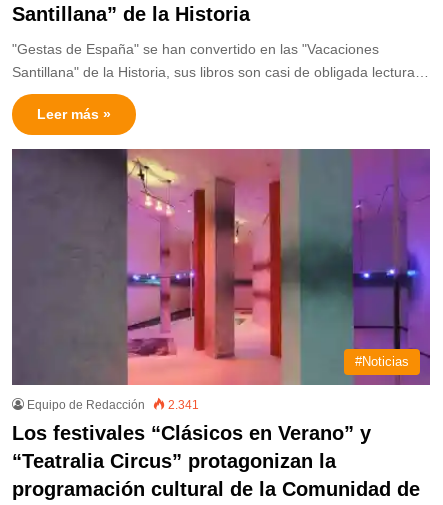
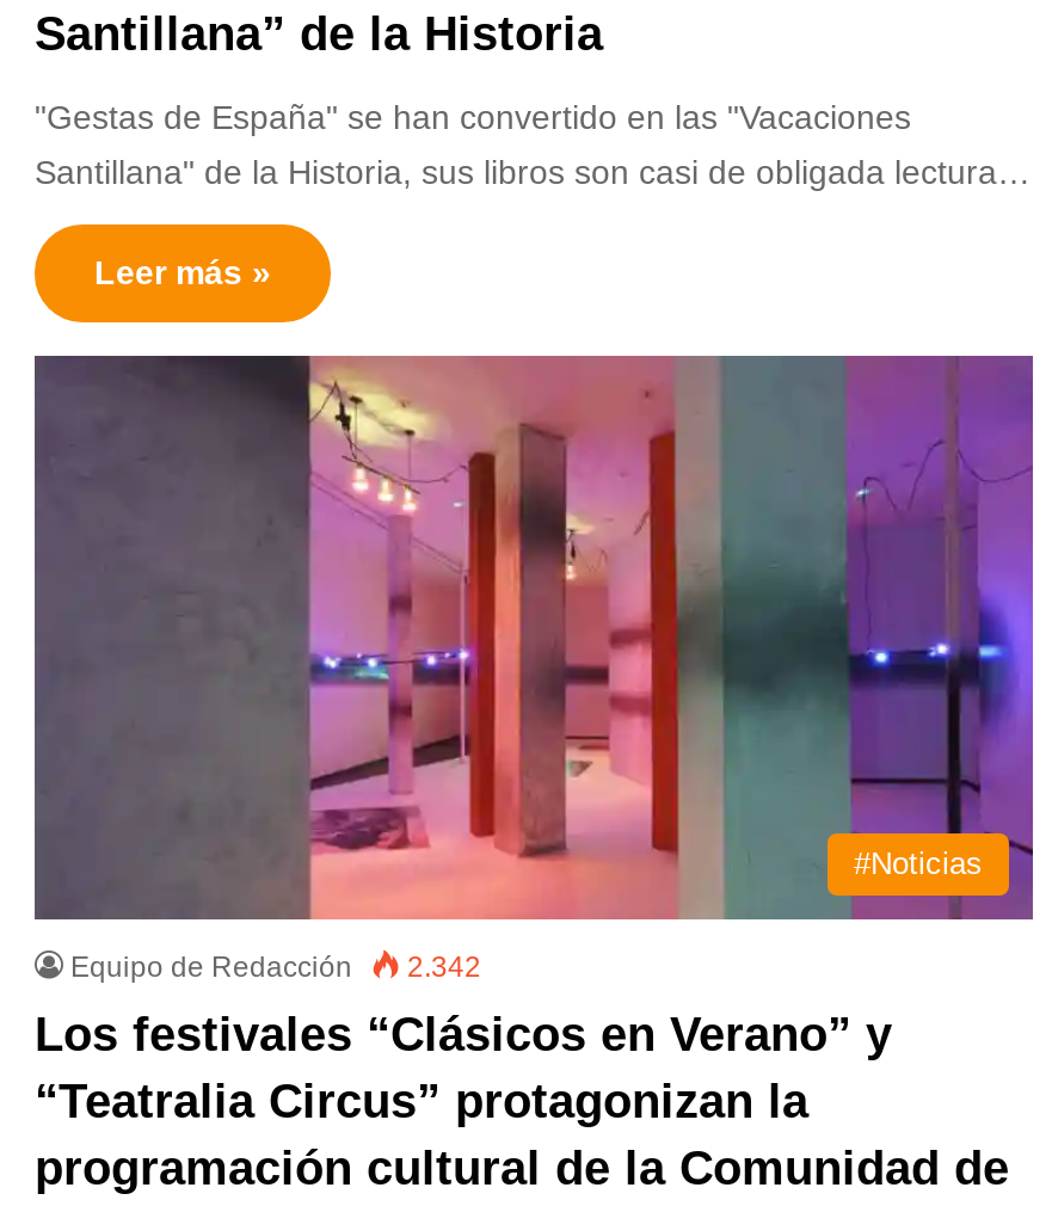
[27,398,199,412] Equipo de Redacción 2.341 -> [70,951,481,984] Equipo de Redacción 2.342

